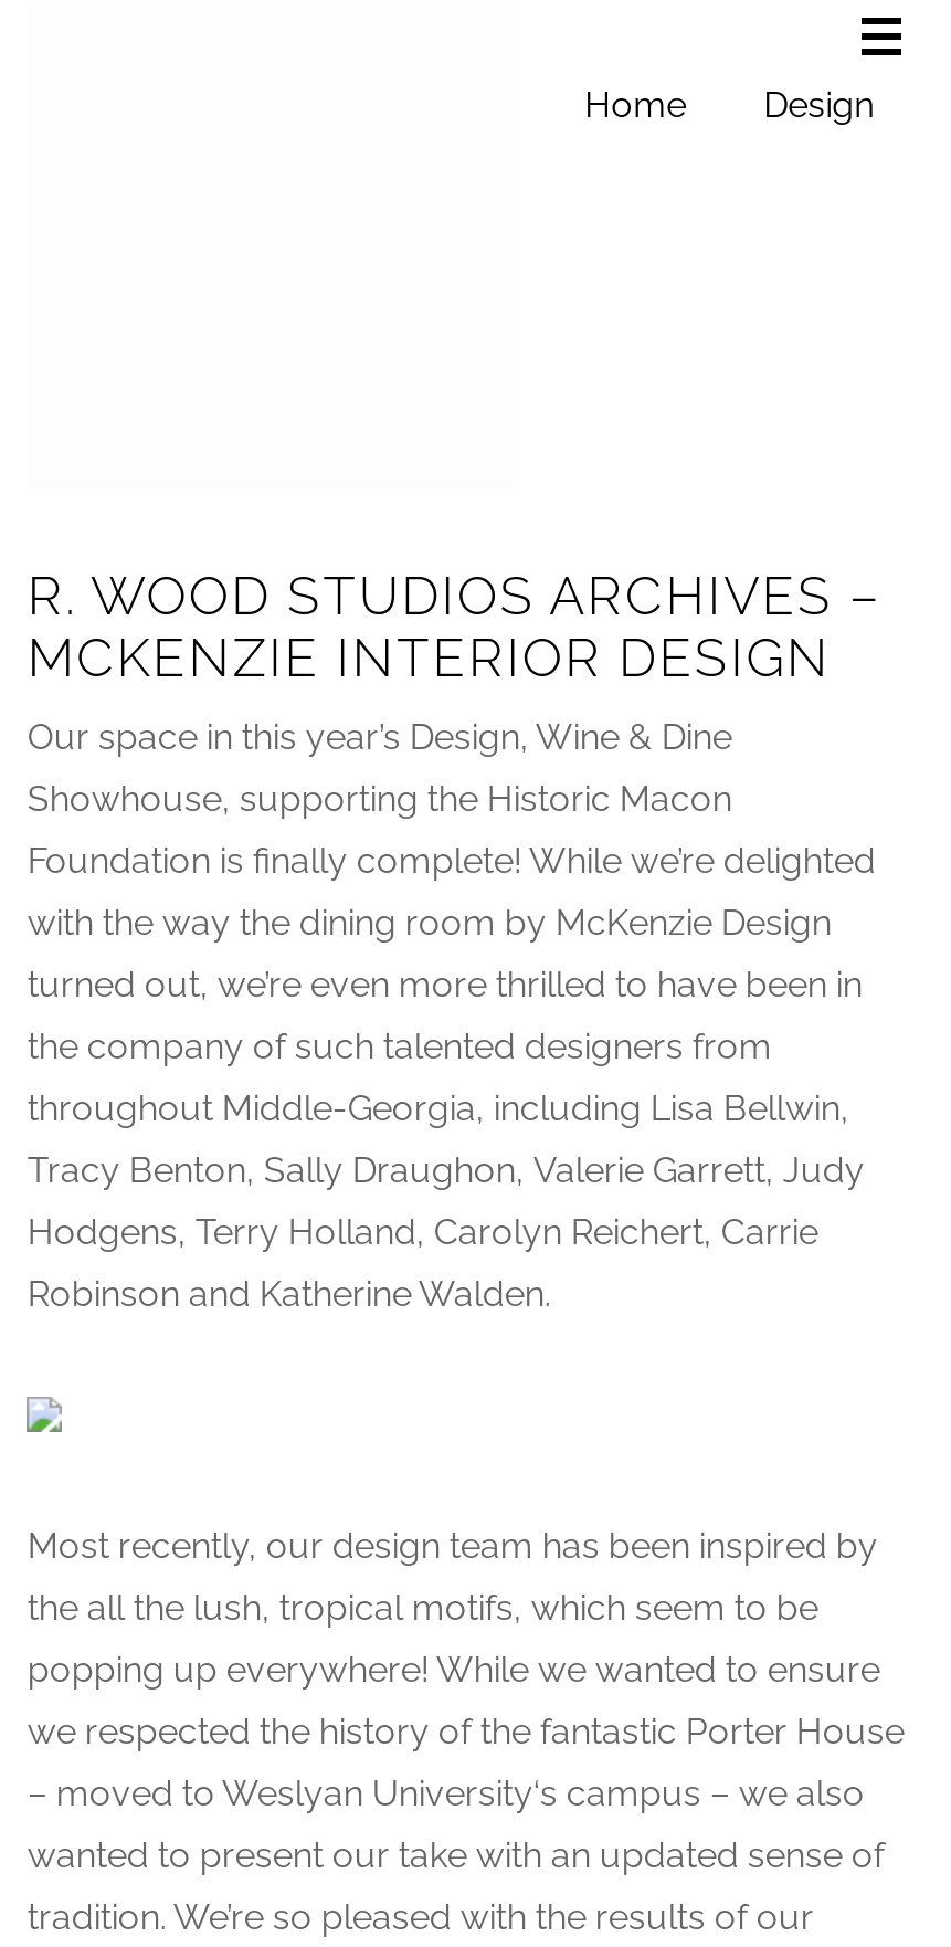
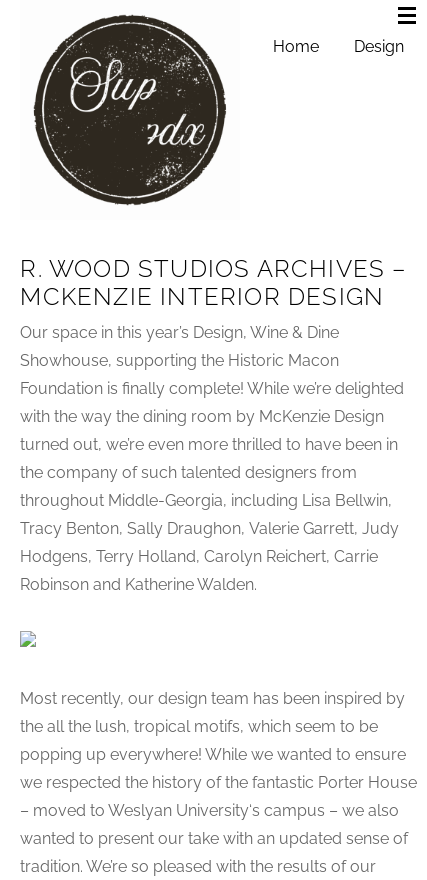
none -> [33,14,227,206] [image]

